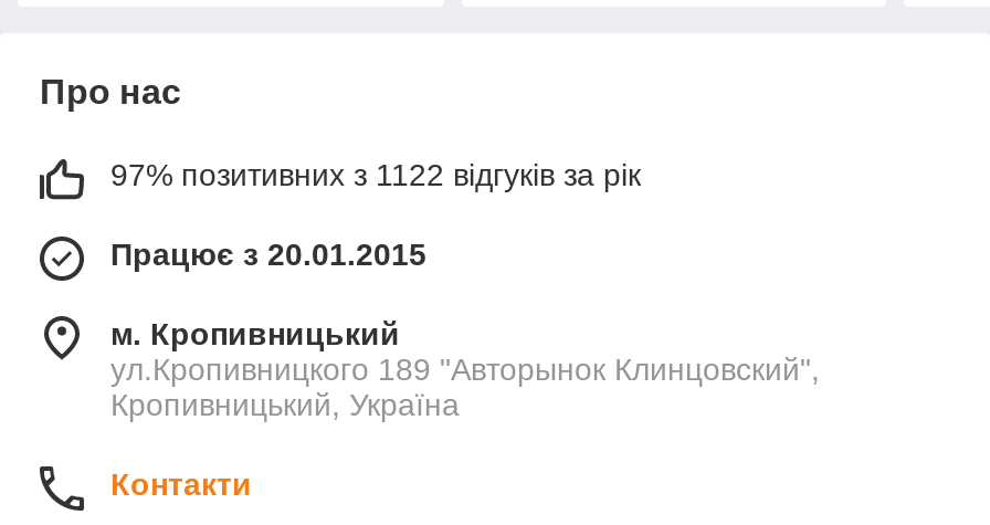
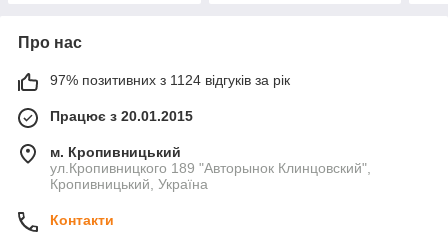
[110,157,641,193] 97% позитивних з 1122 відгуків за рік -> [50,72,290,88] 97% позитивних з 1124 відгуків за рік

